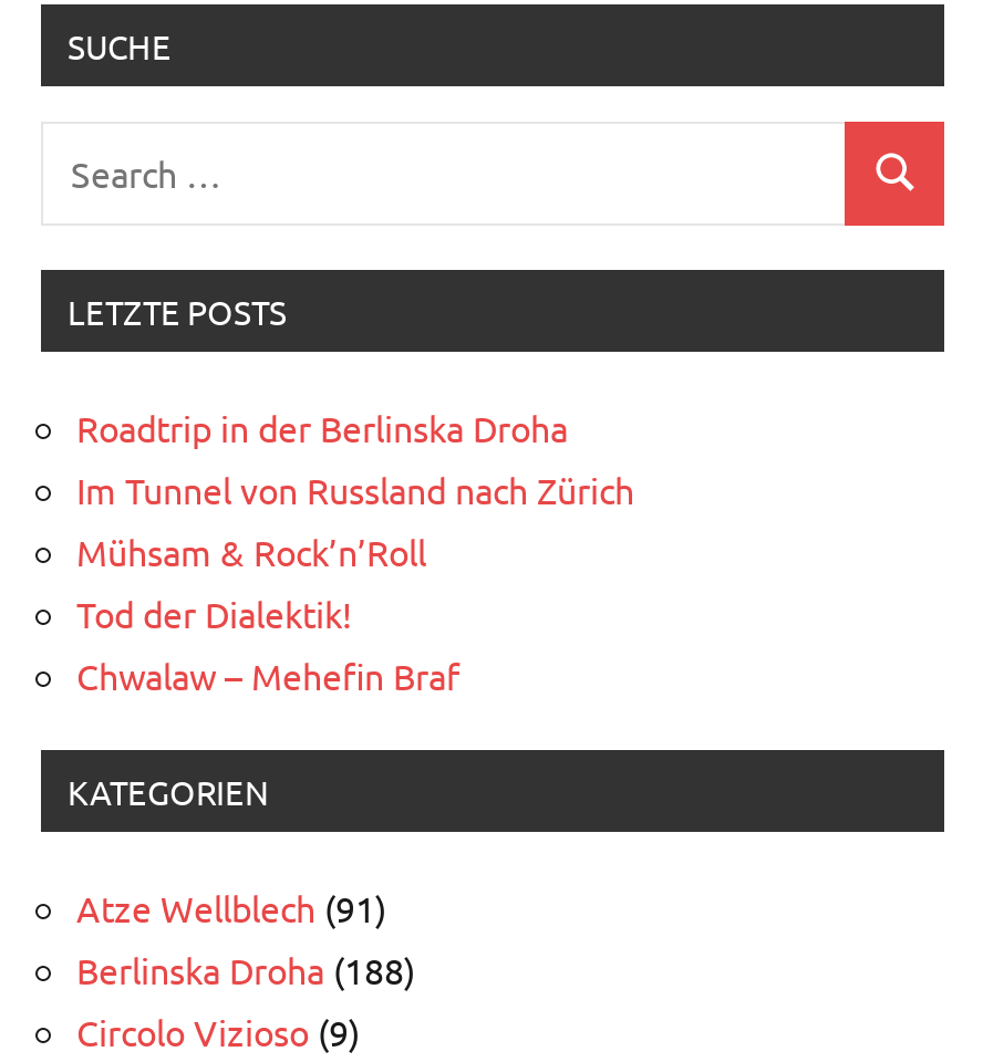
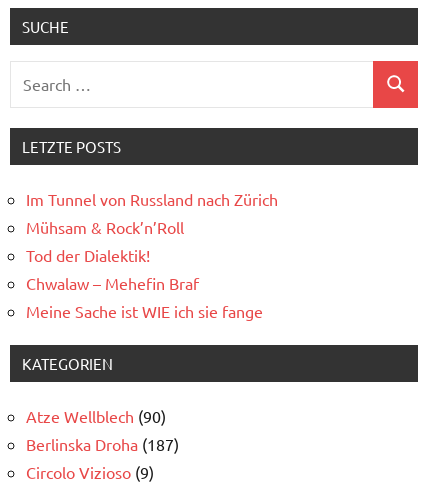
[76,404,568,448] Roadtrip in der Berlinska Droha -> none
moved [76,466,634,696] -> [26,189,278,293]: Im Tunnel von Russland nach Zürich | Mühsam & Rock’n’Roll | Tod der Dialektik! | Chwalaw – Mehefin Braf
none -> [26,301,263,321] Meine Sache ist WIE ich sie fange
[76,884,386,928] Atze Wellblech (91) -> [26,406,166,426] Atze Wellblech (90)
[76,946,415,990] Berlinska Droha (188) -> [26,434,179,454] Berlinska Droha (187)

